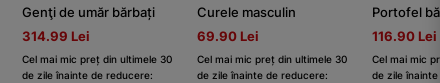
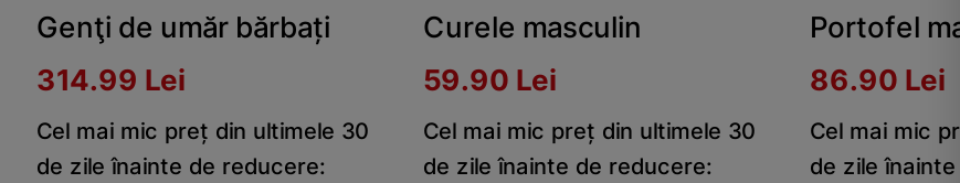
[197,28,259,44] 69.90 Lei -> [423,61,558,96] 59.90 Lei
[372,28,437,44] 116.90 Lei -> [810,61,947,96] 86.90 Lei

